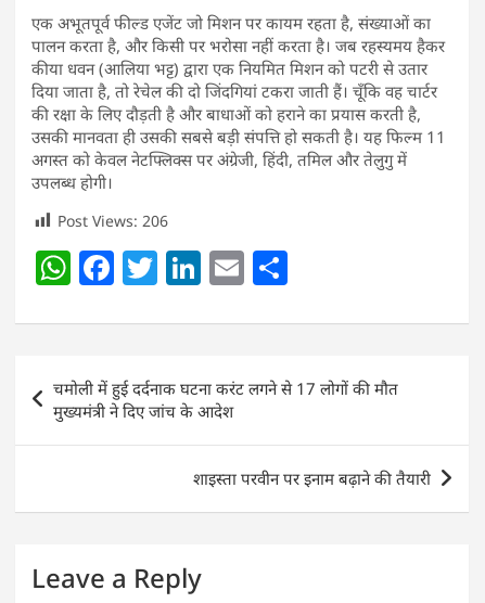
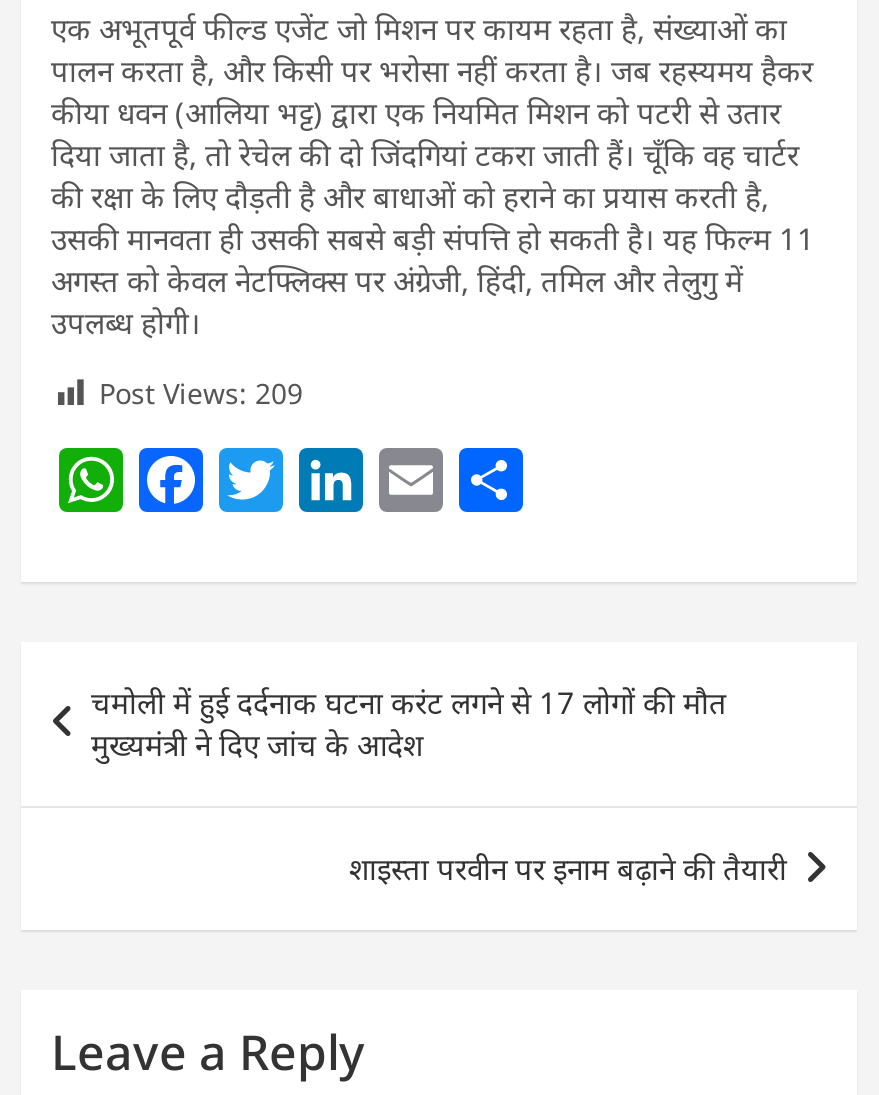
[58,211,168,231] Post Views: 206 -> [99,374,303,412] Post Views: 209

